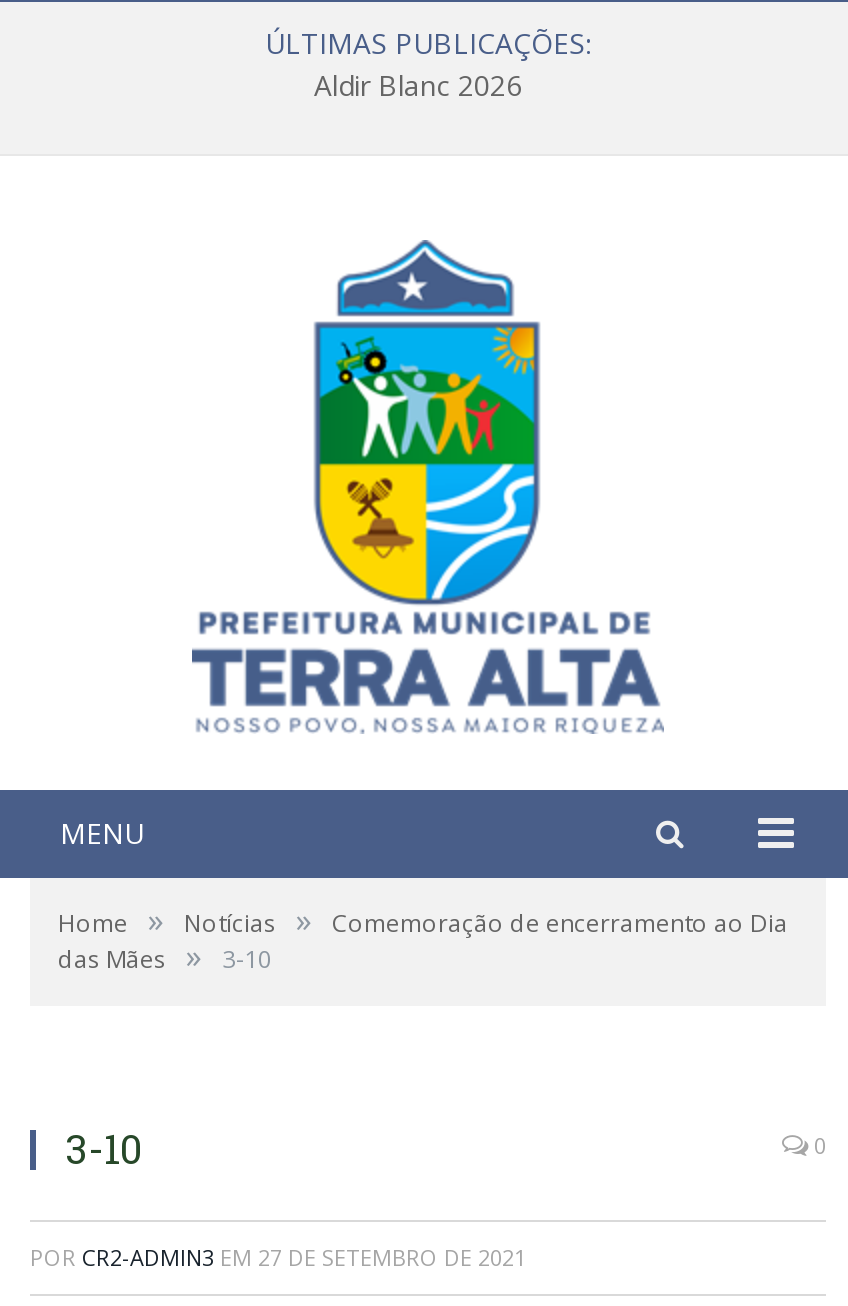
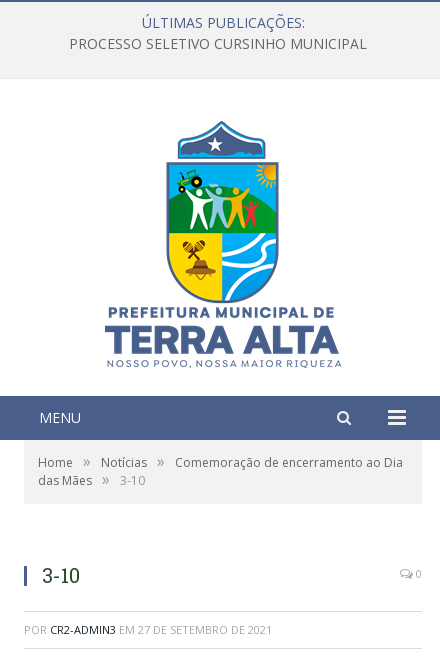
[314,66,522,104] Aldir Blanc 2026 -> [69,34,367,53] PROCESSO SELETIVO CURSINHO MUNICIPAL

